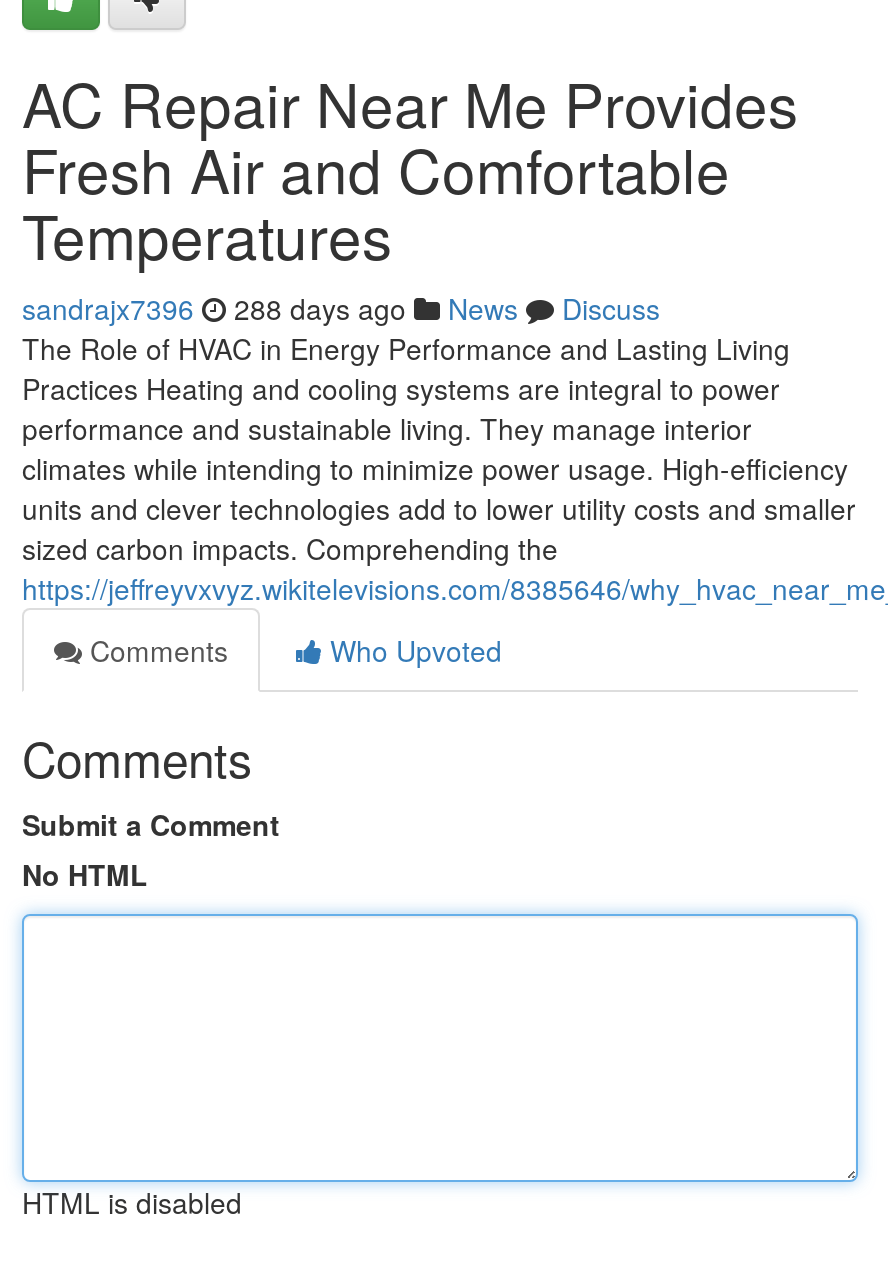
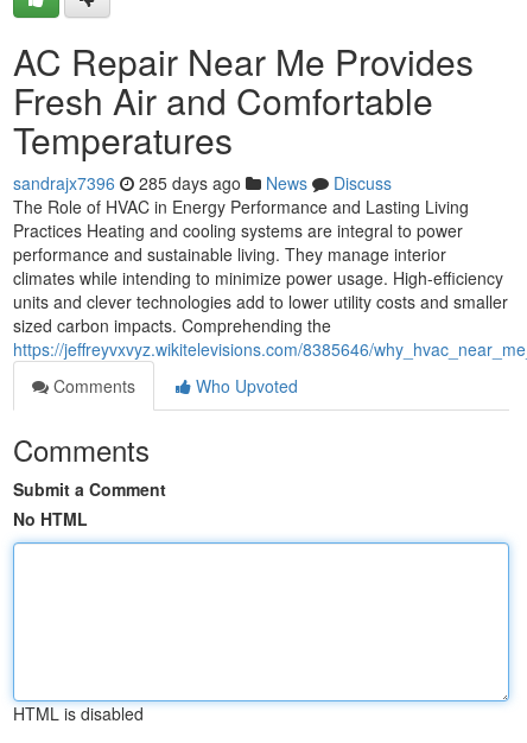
[22,288,660,328] sandrajx7396 288 days ago News Discuss -> [13,171,392,195] sandrajx7396 285 days ago News Discuss

